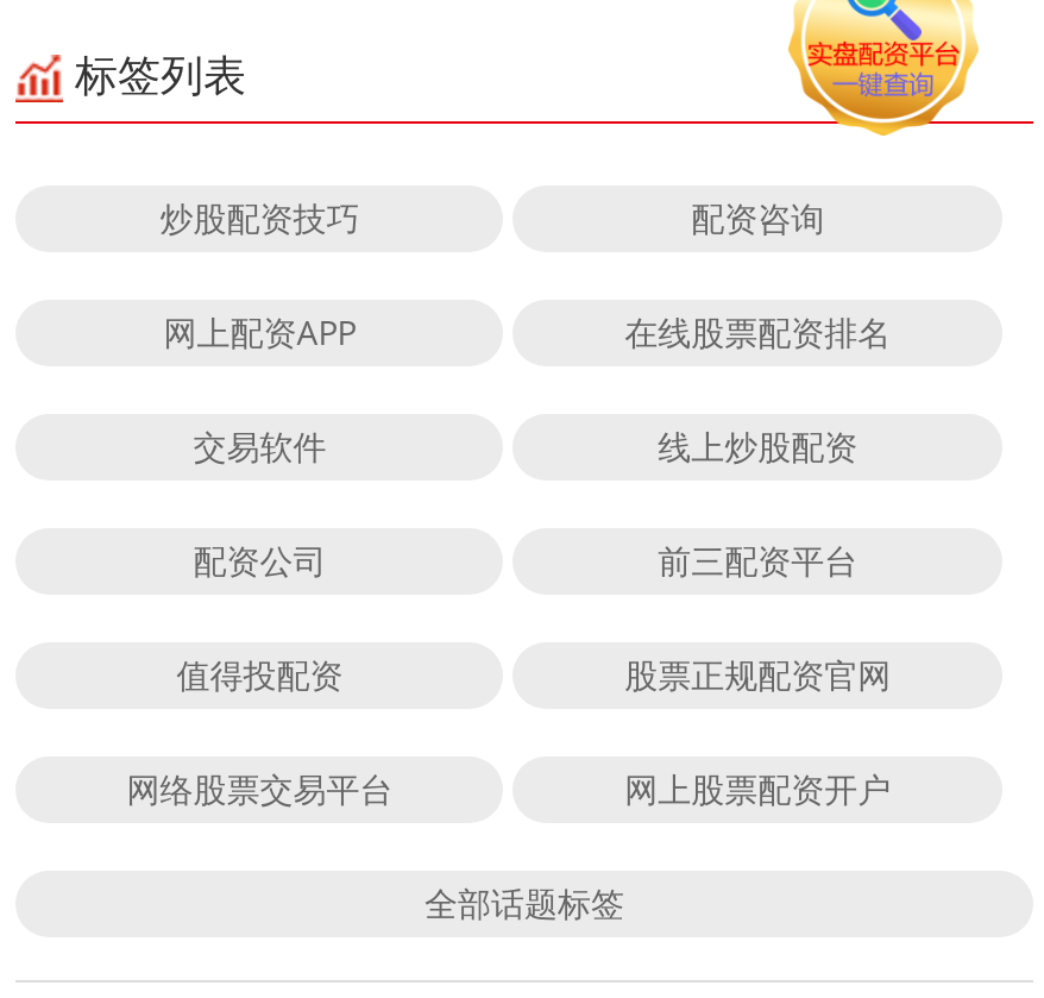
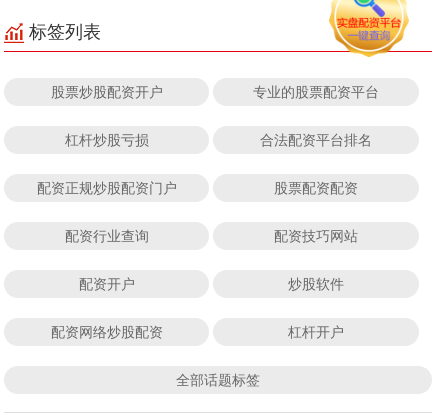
[160,195,824,240] 炒股配资技巧 | 配资咨询 -> [51,82,379,101] 股票炒股配资开户 | 专业的股票配资平台
[163,309,891,354] 网上配资APP | 在线股票配资排名 -> [65,130,372,149] 杠杆炒股亏损 | 合法配资平台排名
[193,423,858,469] 交易软件 | 线上炒股配资 -> [37,178,358,197] 配资正规炒股配资门户 | 股票配资配资
[193,538,858,583] 配资公司 | 前三配资平台 -> [65,226,358,245] 配资行业查询 | 配资技巧网站
[176,652,891,697] 值得投配资 | 股票正规配资官网 -> [79,274,344,293] 配资开户 | 炒股软件
[127,766,891,811] 网络股票交易平台 | 网上股票配资开户 -> [51,322,344,341] 配资网络炒股配资 | 杠杆开户

